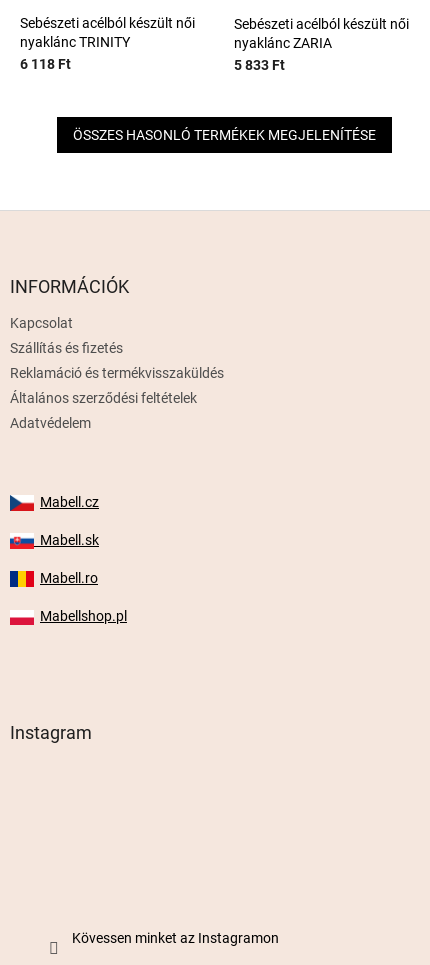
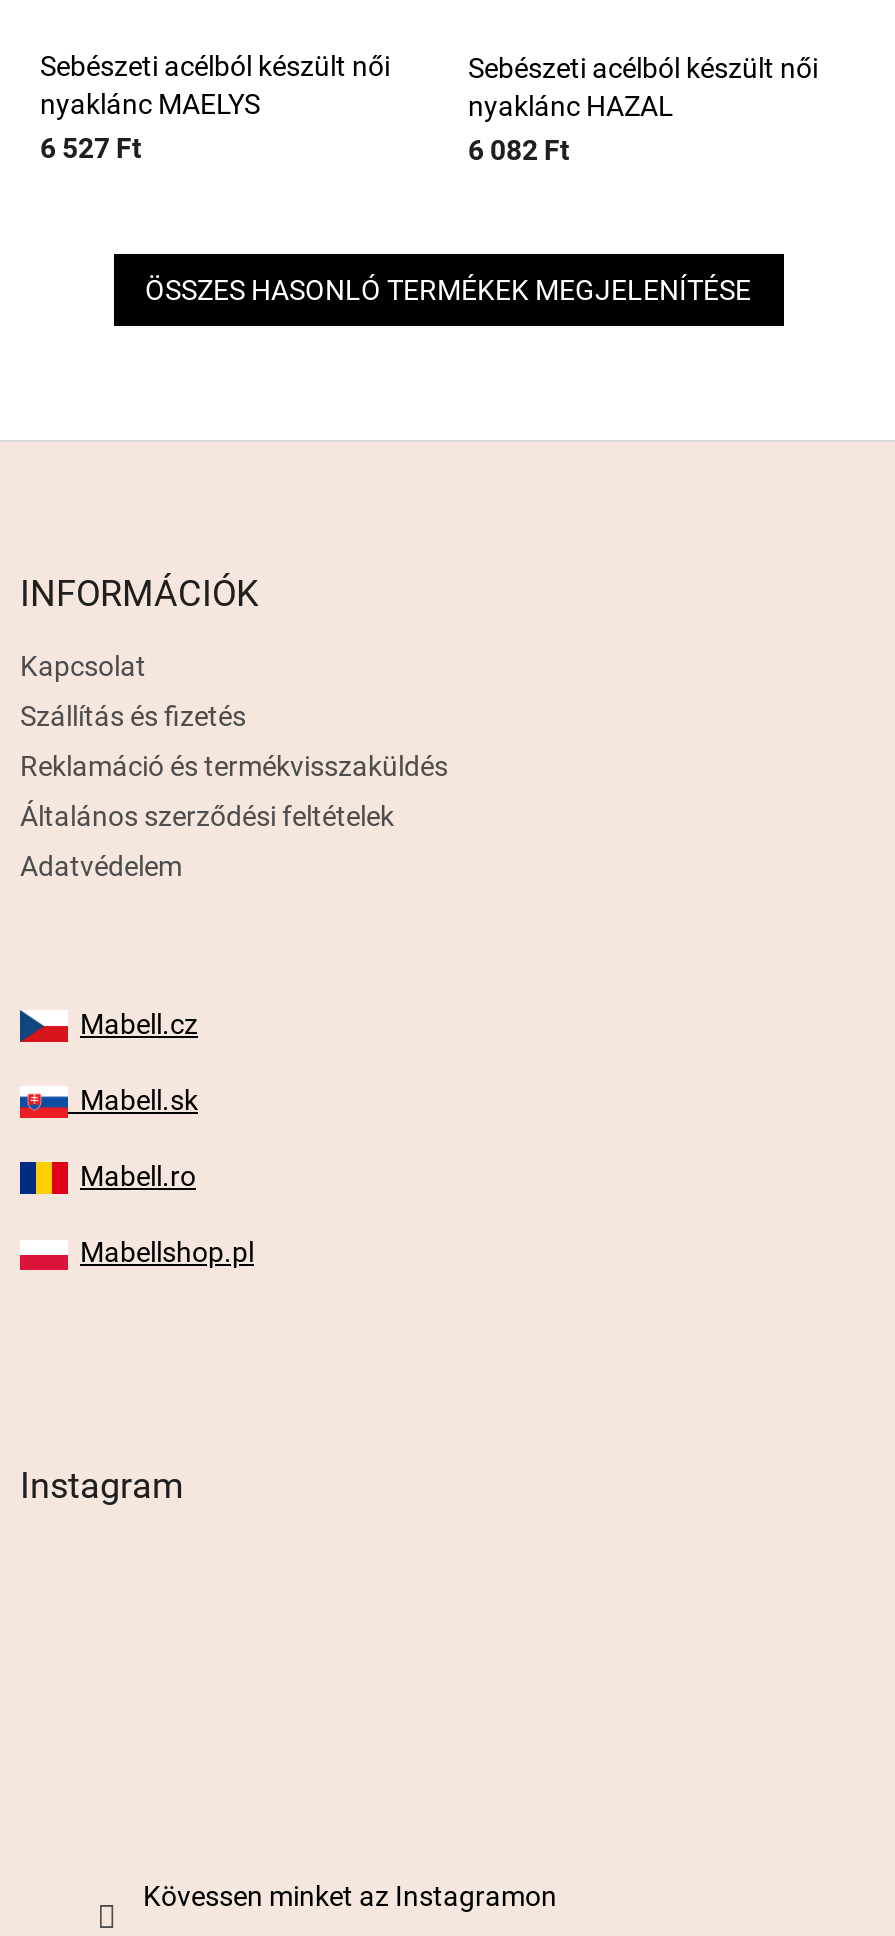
[20,34,130,50] nyaklánc TRINITY -> [40,88,260,120] nyaklánc MAELYS
[234,35,332,51] nyaklánc ZARIA -> [468,90,674,122] nyaklánc HAZAL
[20,56,71,72] 6 118 Ft -> [40,132,142,164] 6 527 Ft
[234,57,285,73] 5 833 Ft -> [468,134,570,166] 6 082 Ft

